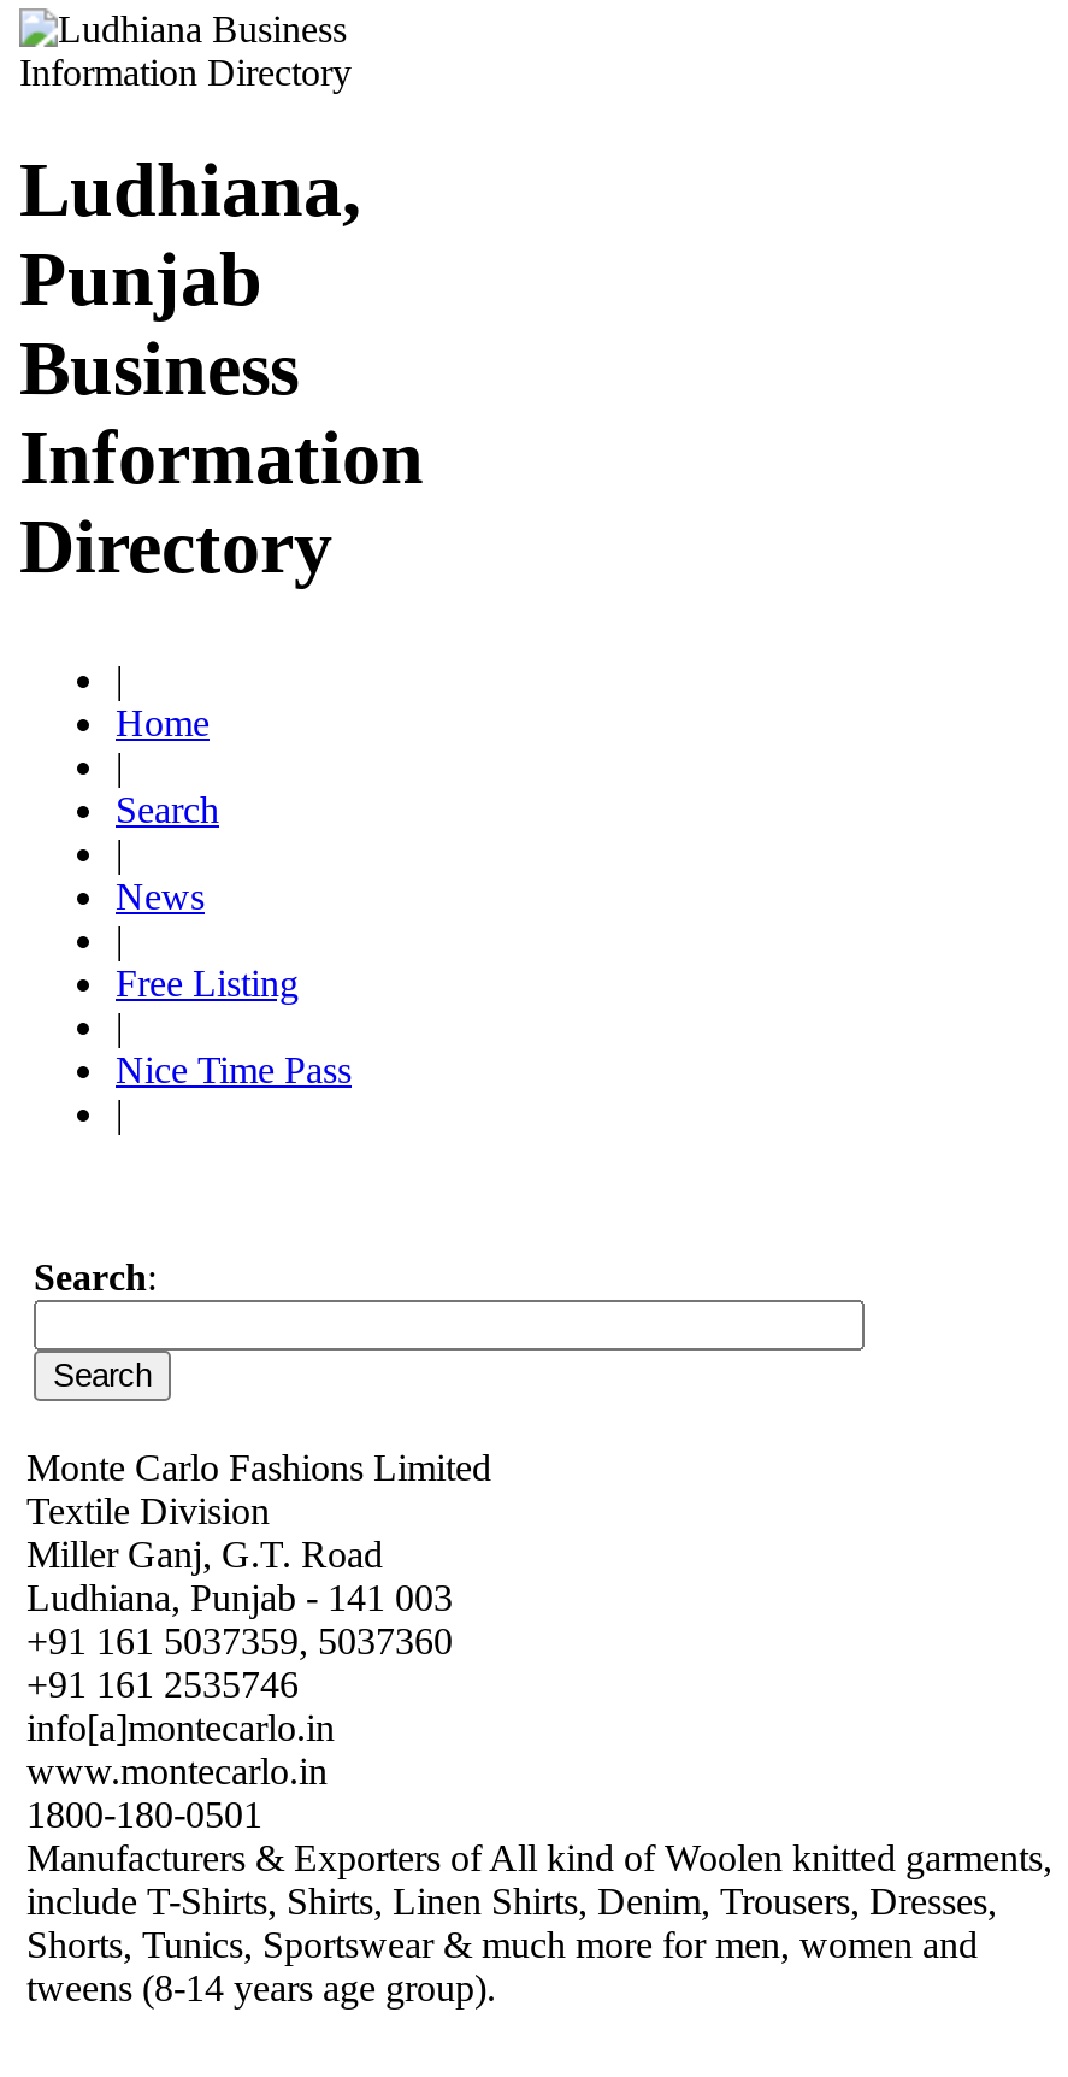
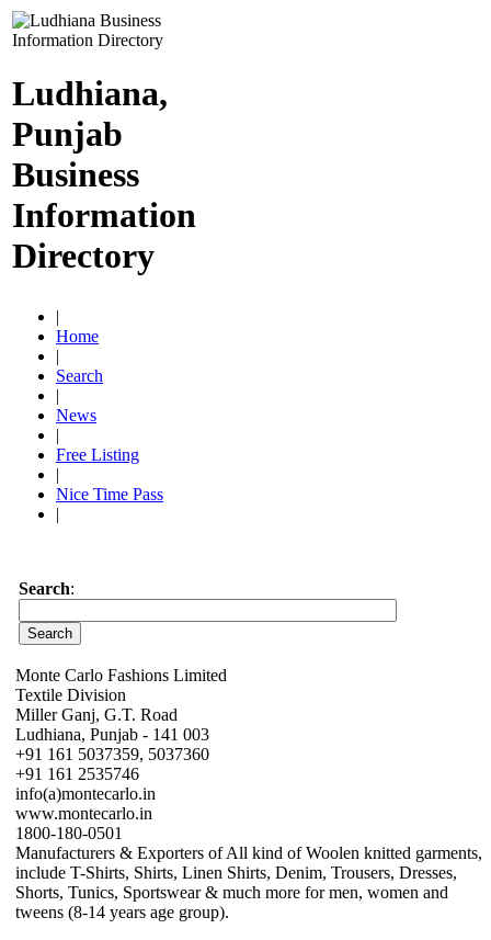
[26,1707,335,1748] info[a]montecarlo.in -> [15,784,156,803] info(a)montecarlo.in

